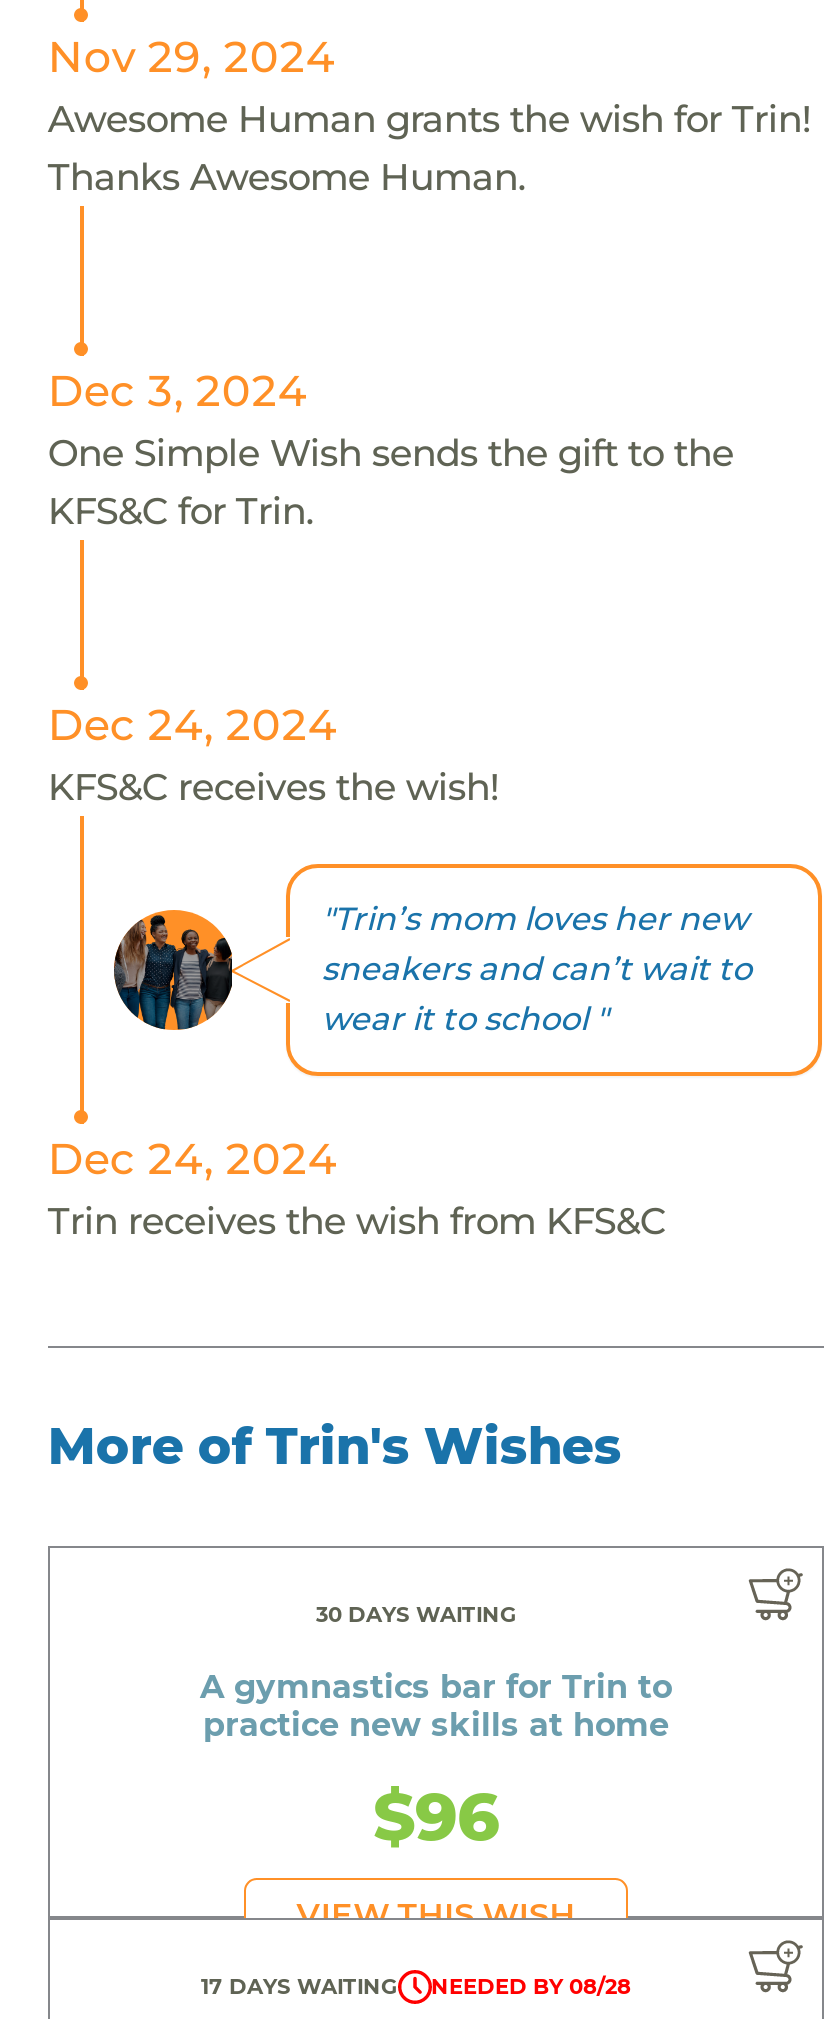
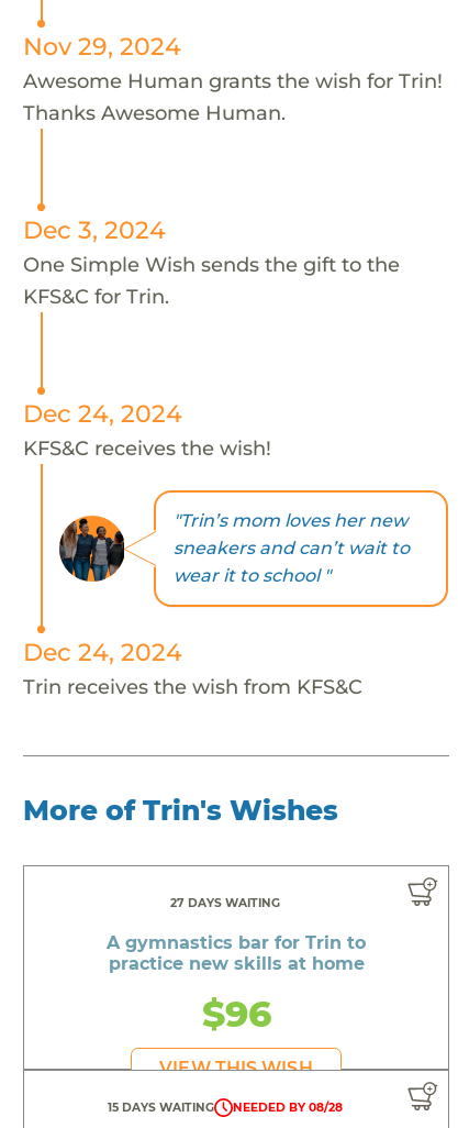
[316,1602,516,1628] 30 DAYS WAITING -> [170,896,280,910] 27 DAYS WAITING
[201,1974,631,2000] 17 DAYS WAITING NEEDED BY 08/28 -> [108,1101,343,1115] 15 DAYS WAITING NEEDED BY 08/28

